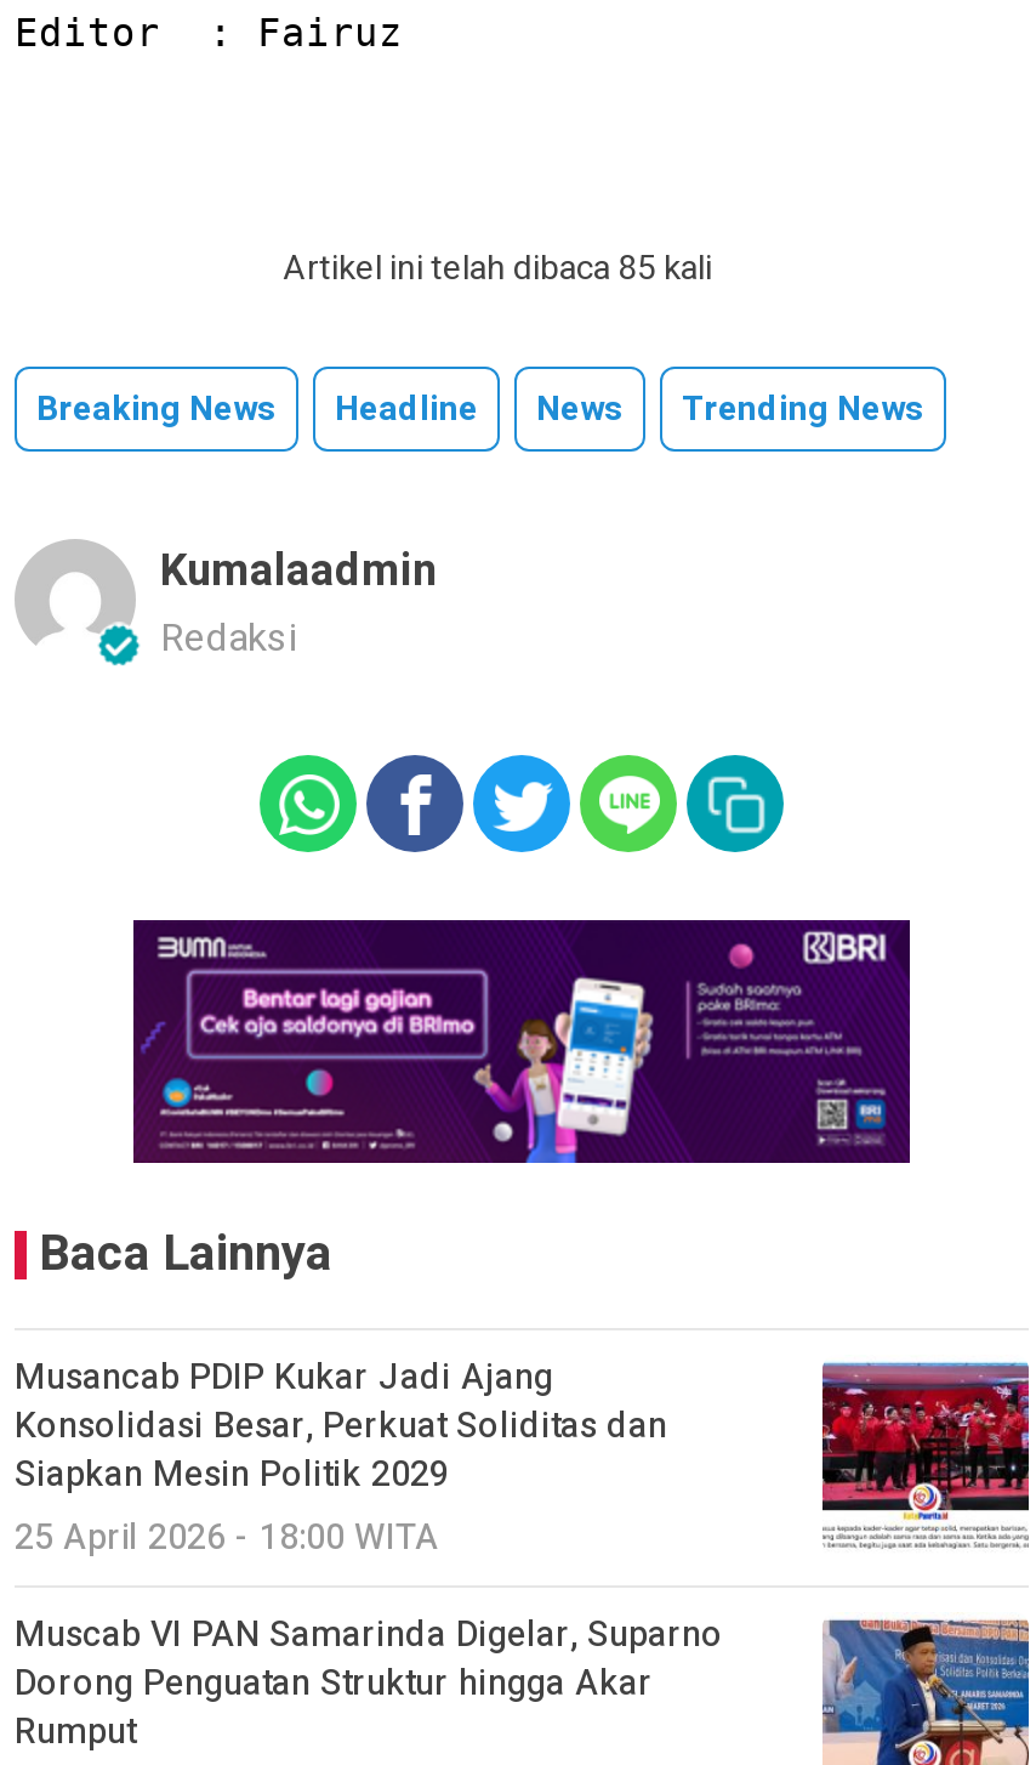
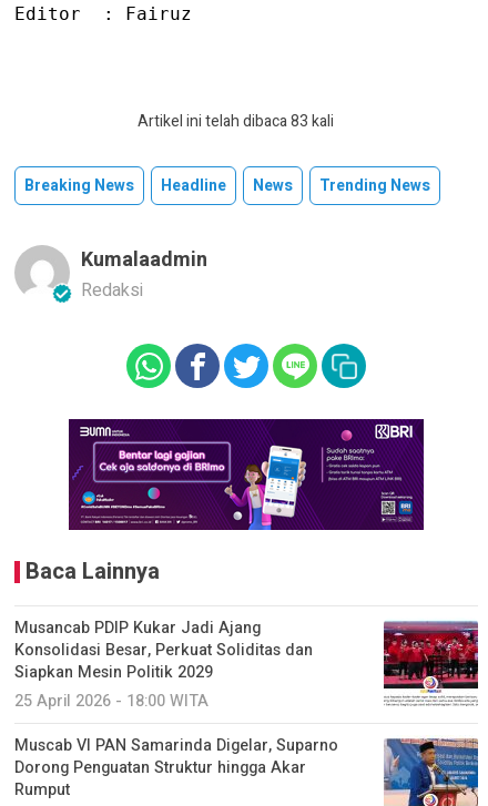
[283,242,712,293] Artikel ini telah dibaca 85 kali -> [137,110,333,134] Artikel ini telah dibaca 83 kali

